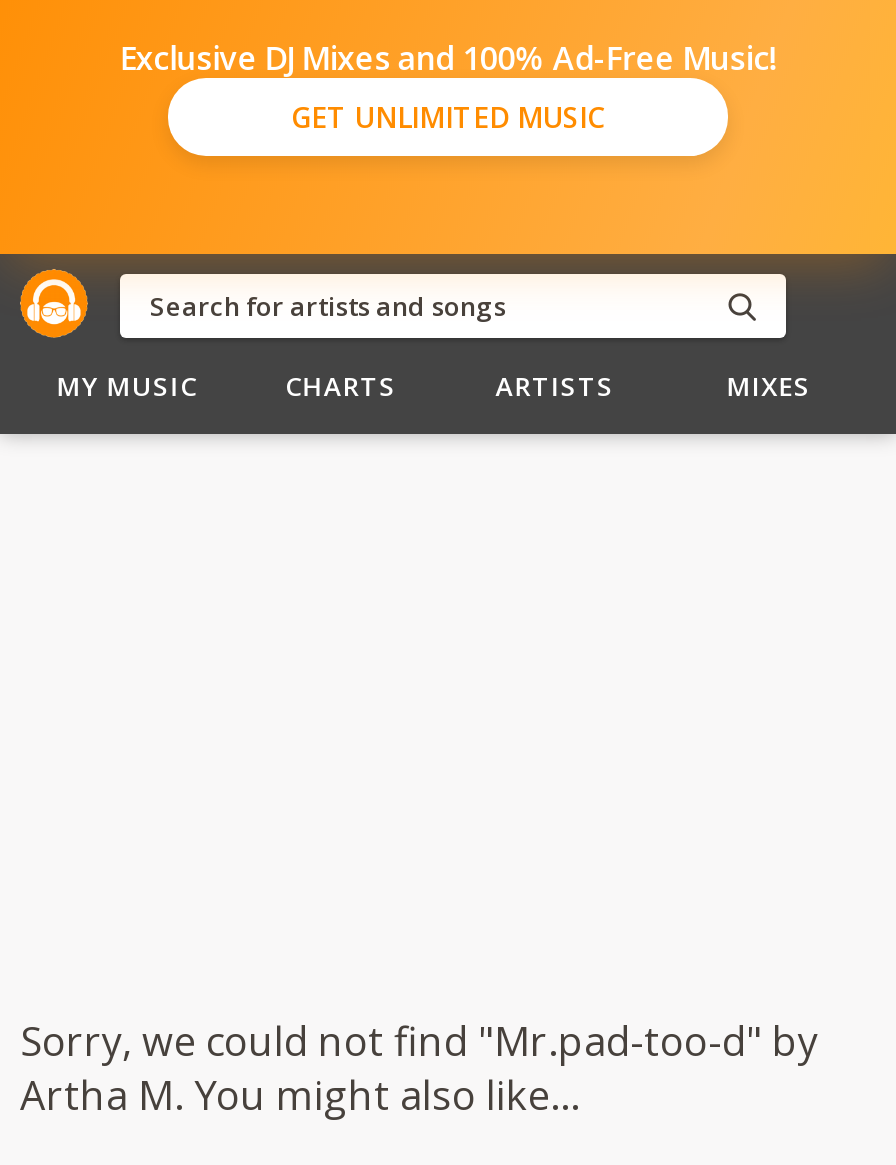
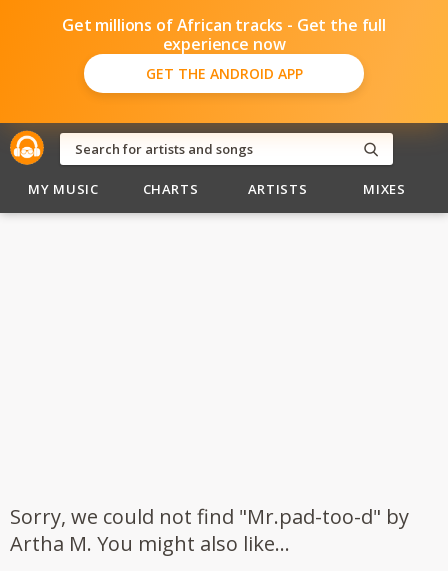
[120,36,776,136] Exclusive DJ Mixes and 100% Ad-Free Music! | GET UNLIMITED MUSIC -> [62,14,386,83] Get millions of African tracks - Get the full | experience now | GET THE ANDROID APP

